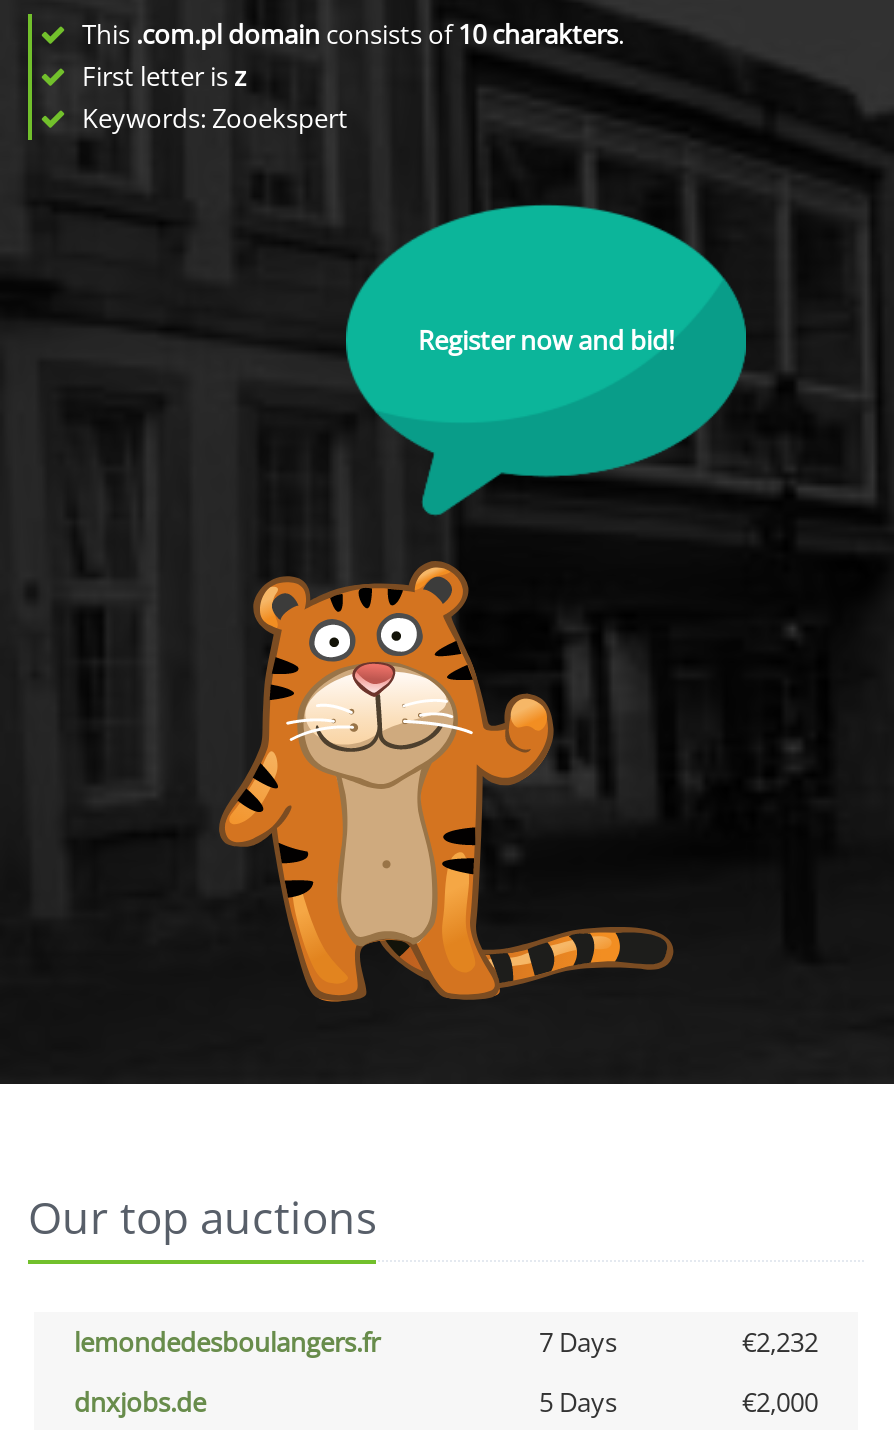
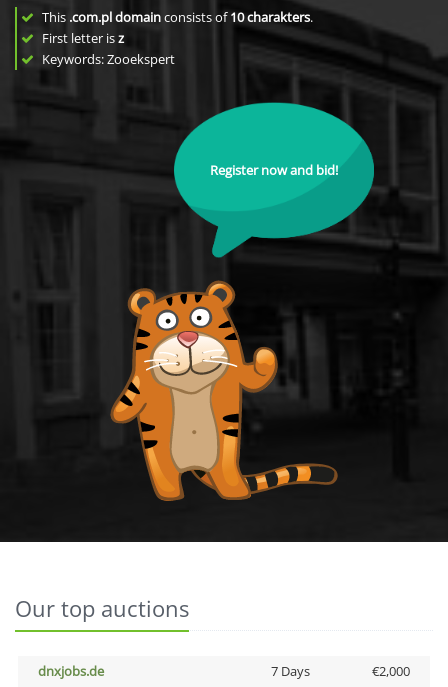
[74,1324,818,1360] lemondedesboulangers.fr | 7 Days | €2,232 -> none
[539,1384,617,1420] 5 Days -> [270,662,309,680] 7 Days

